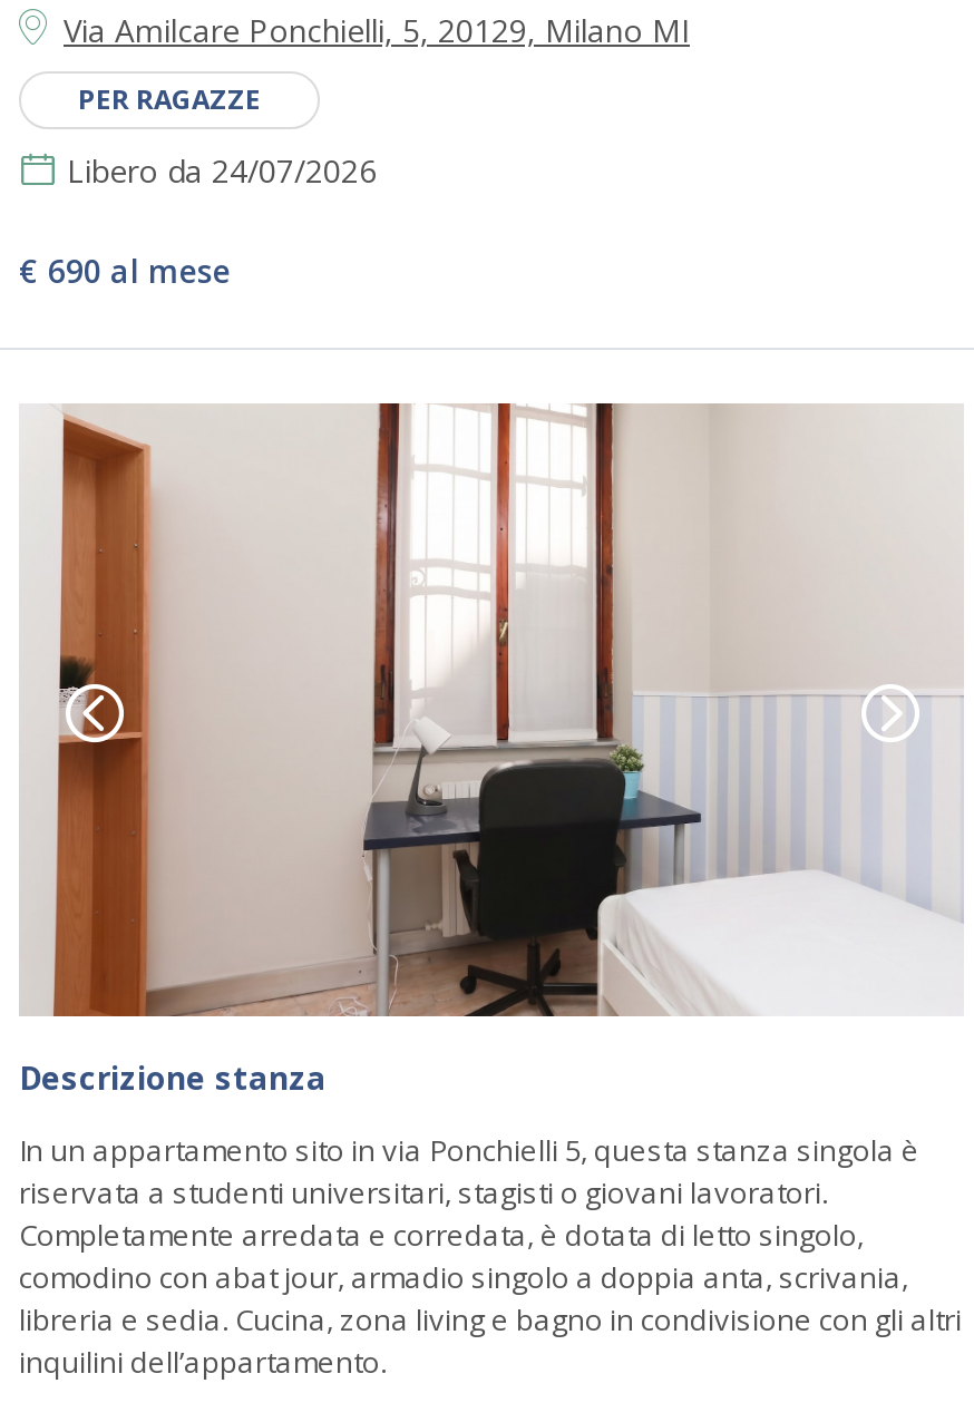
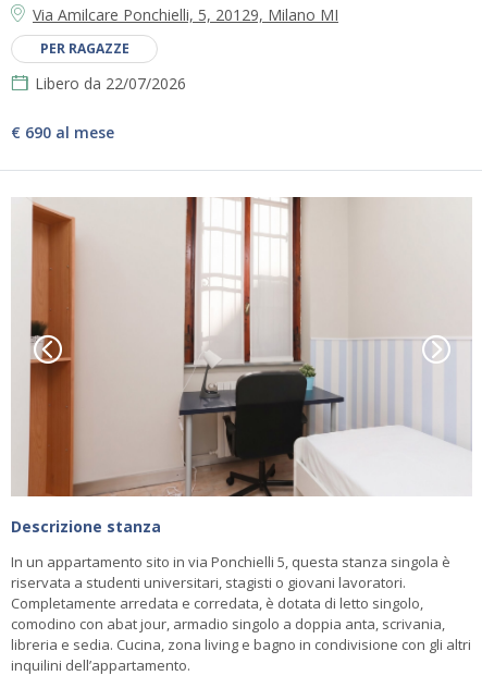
[67,149,377,191] Libero da 24/07/2026 -> [34,73,186,93] Libero da 22/07/2026

